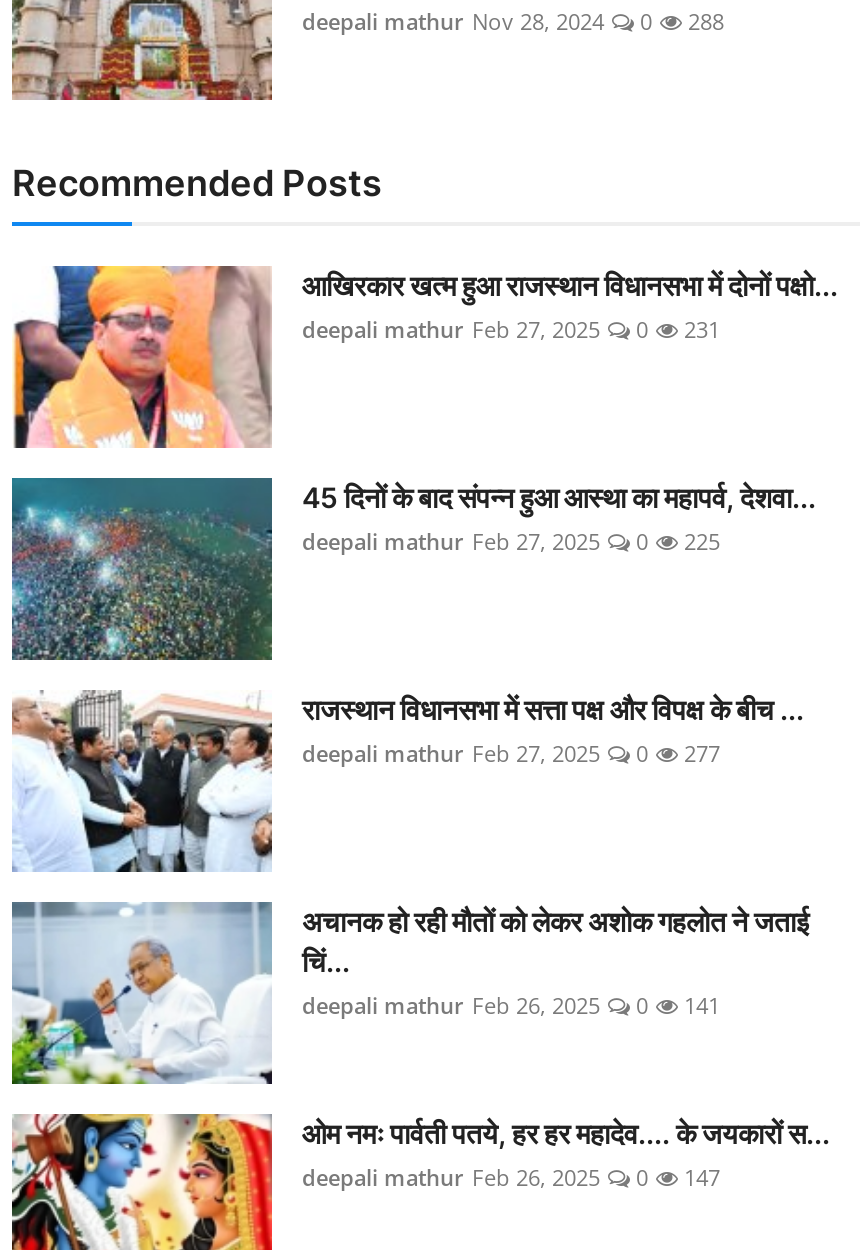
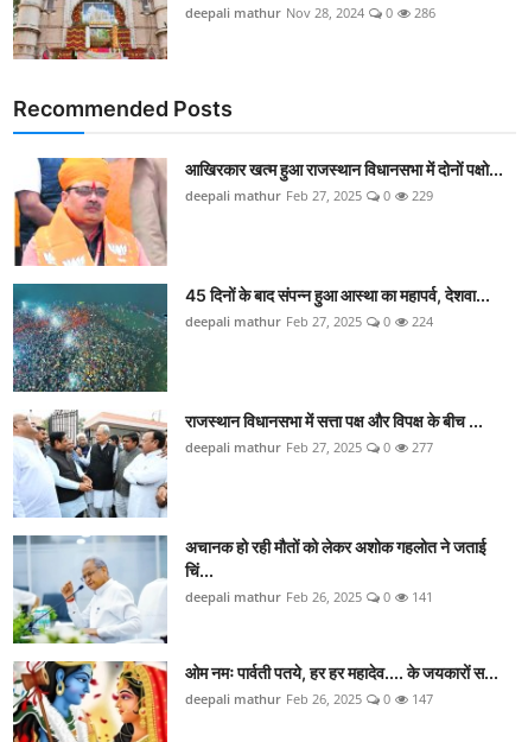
[302,7,724,37] deepali mathur Nov 28, 2024 0 288 -> [185,4,435,22] deepali mathur Nov 28, 2024 0 286
[302,315,720,345] deepali mathur Feb 27, 2025 0 231 -> [185,187,433,205] deepali mathur Feb 27, 2025 0 229
[302,527,720,557] deepali mathur Feb 27, 2025 0 225 -> [185,313,433,331] deepali mathur Feb 27, 2025 0 224

